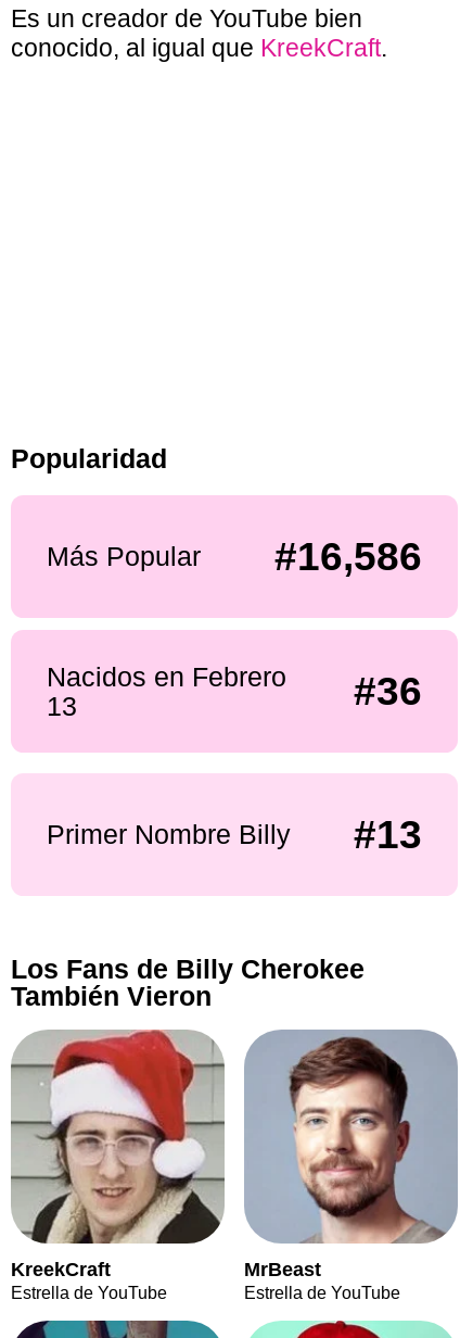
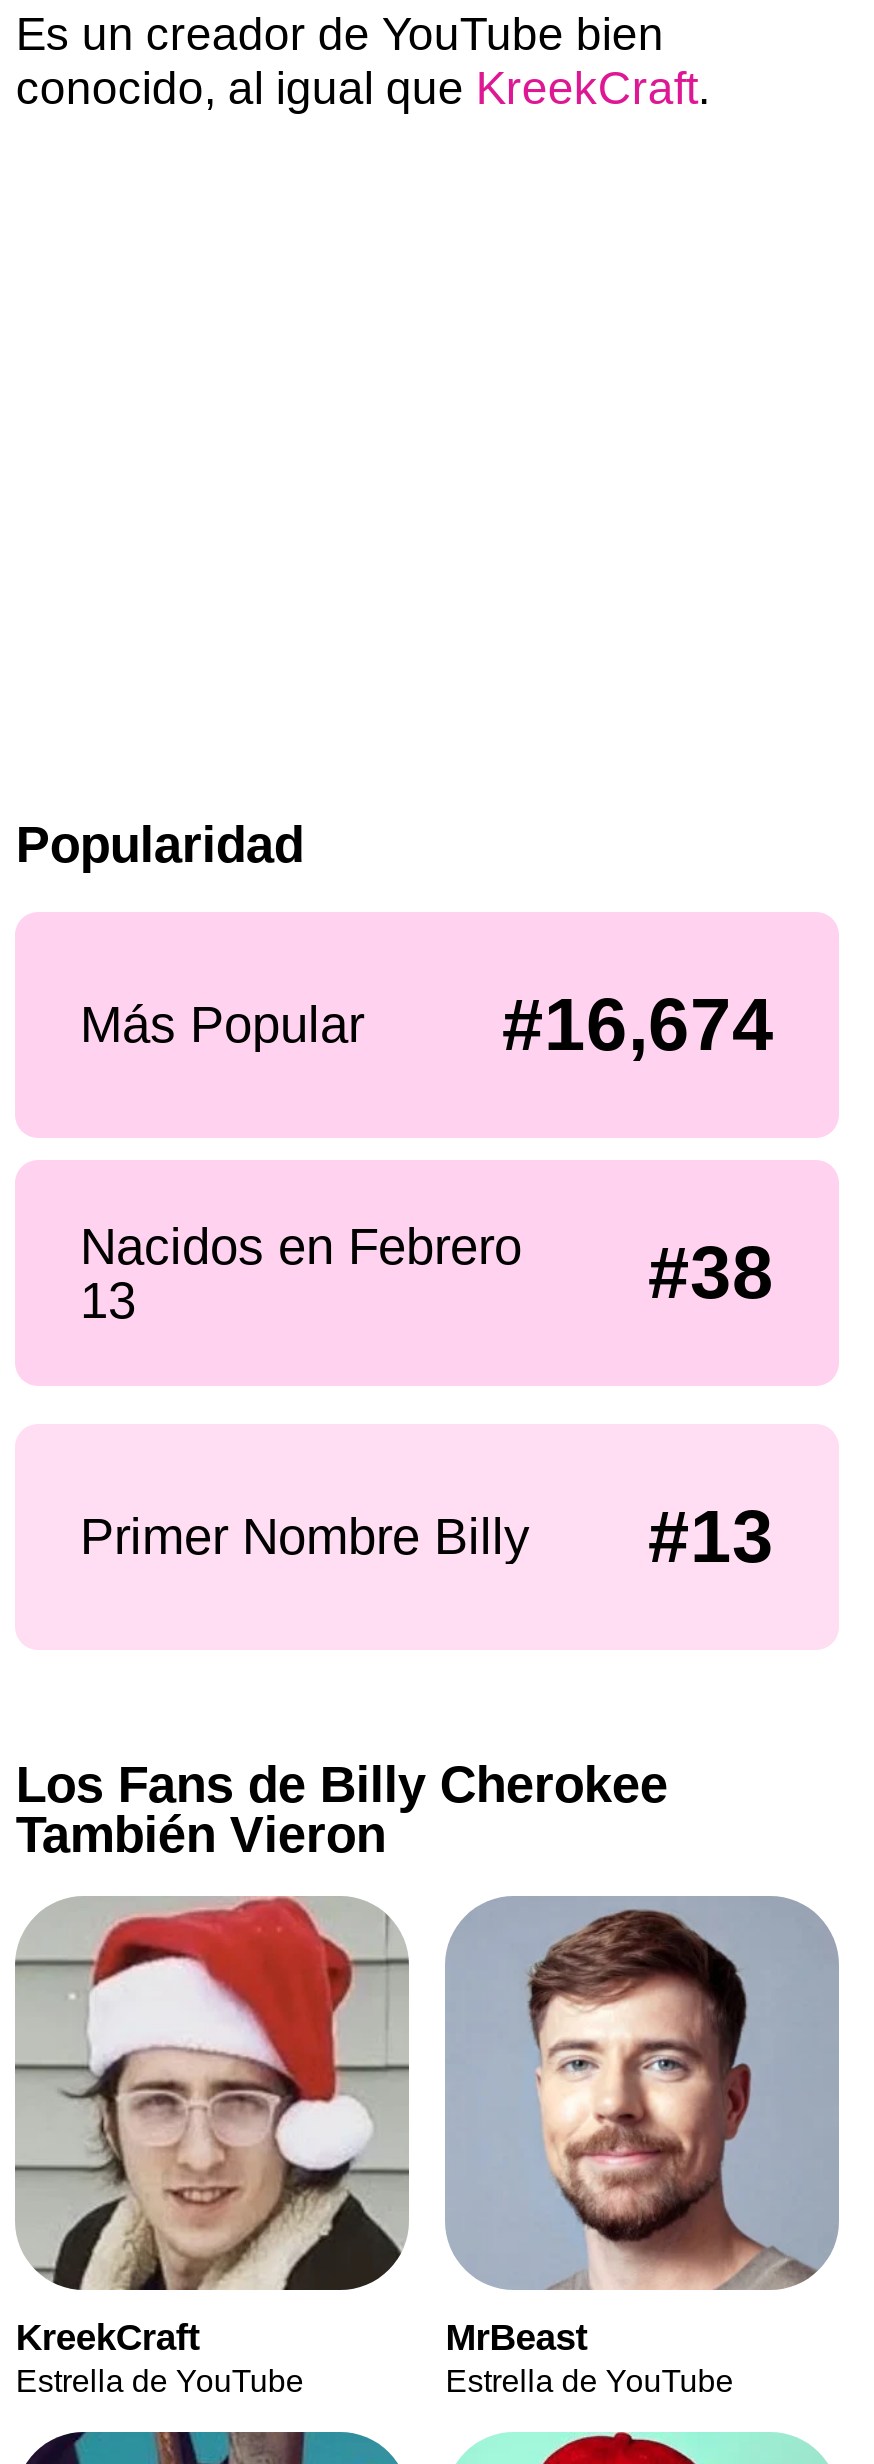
[275,534,423,579] #16,586 -> [502,984,774,1066] #16,674
[354,669,423,714] #36 -> [648,1233,774,1315] #38

